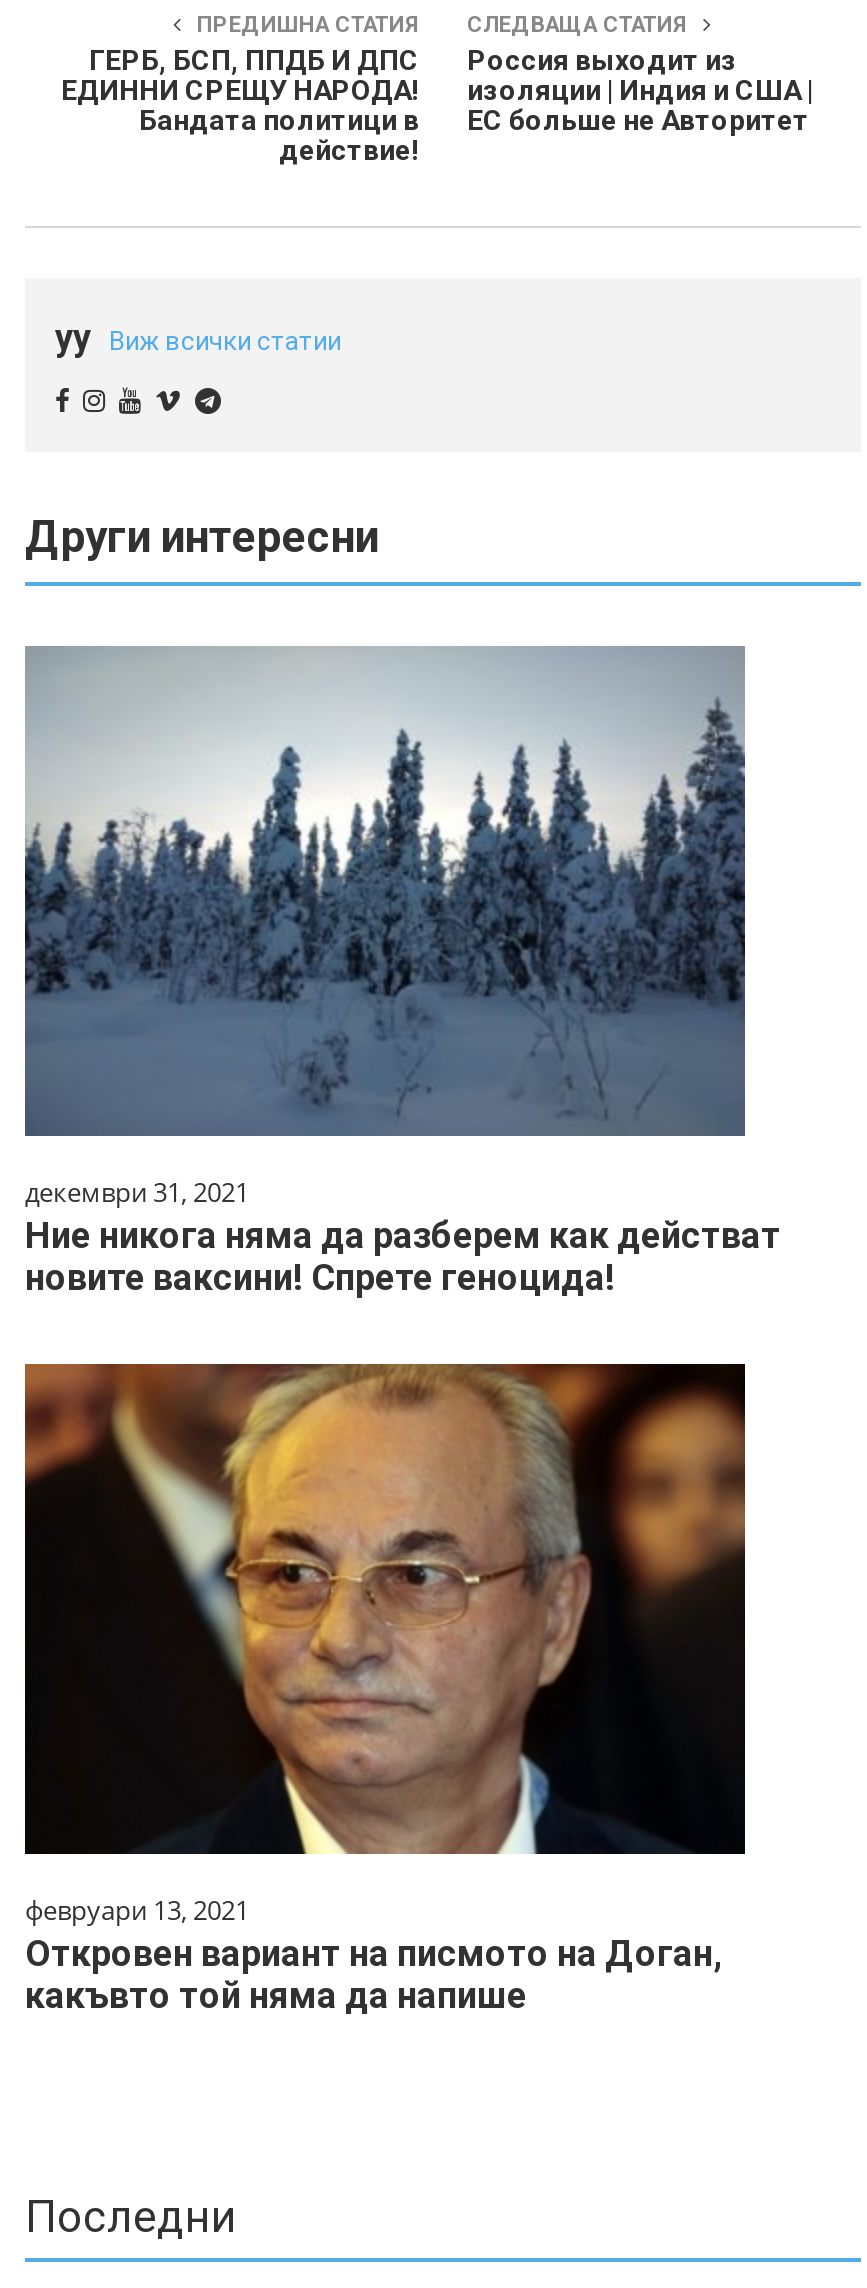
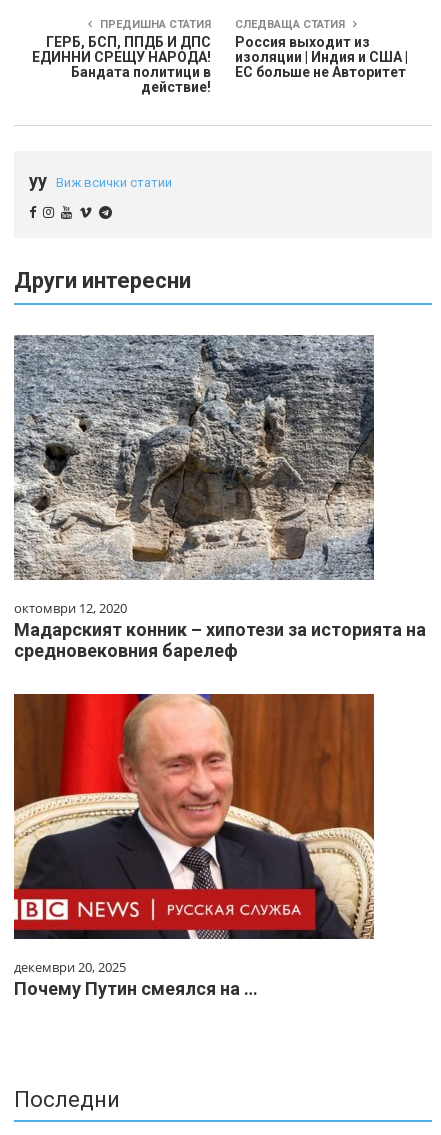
[25,648,781,1298] [image] | декември 31, 2021 | Ние никога няма да разберем как действат | новите ваксини! Спрете геноцида! -> [14,335,426,661] [image] | октомври 12, 2020 | Мадарският конник – хипотези за историята на | средновековния барелеф
[23,1362,747,2016] [image] | февруари 13, 2021 | Откровен вариант на писмото на Доган, | какъвто той няма да напише -> [13,693,375,999] [image] | декември 20, 2025 | Почему Путин смеялся на …

